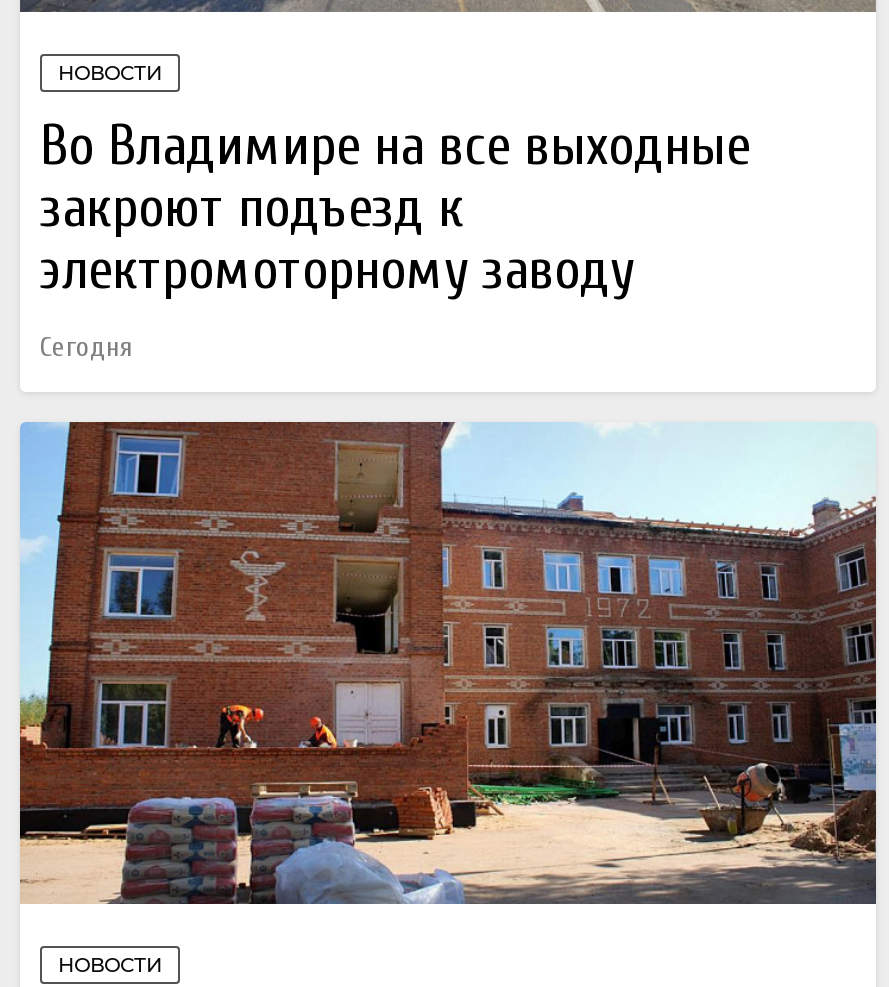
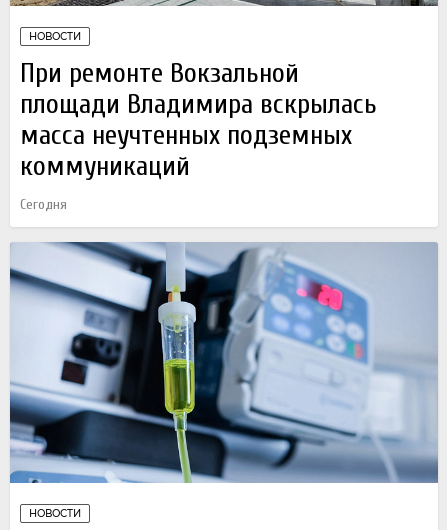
[40,114,750,302] Во Владимире на все выходные | закроют подъезд к | электромоторному заводу -> [20,57,377,182] При ремонте Вокзальной | площади Владимира вскрылась | масса неучтенных подземных | коммуникаций
[18,420,878,906] [image] -> [9,241,438,484] [image]

